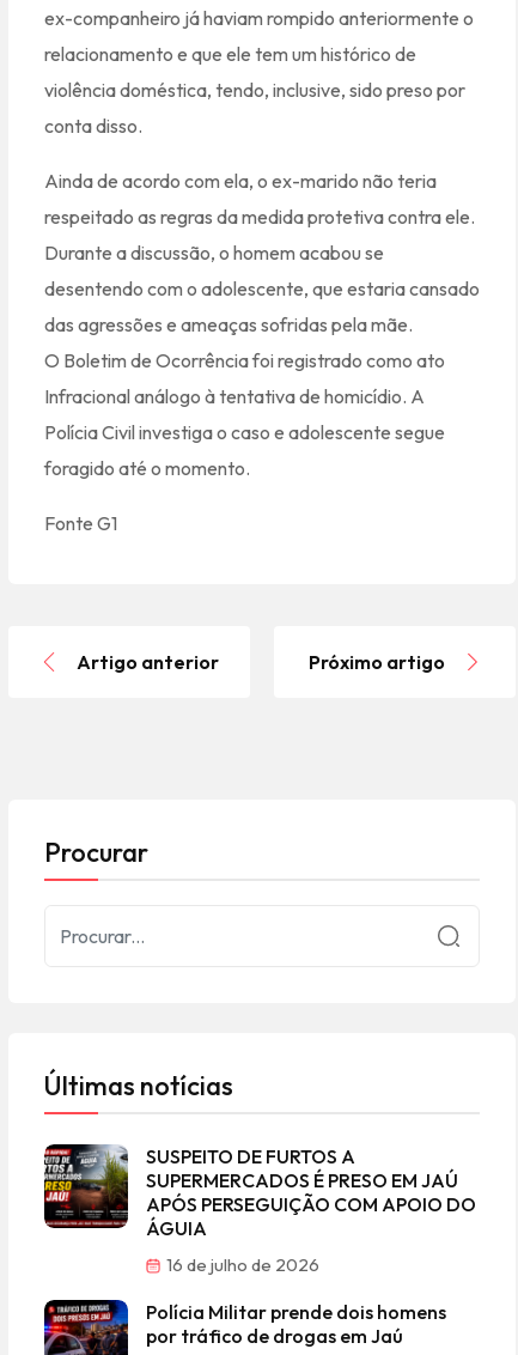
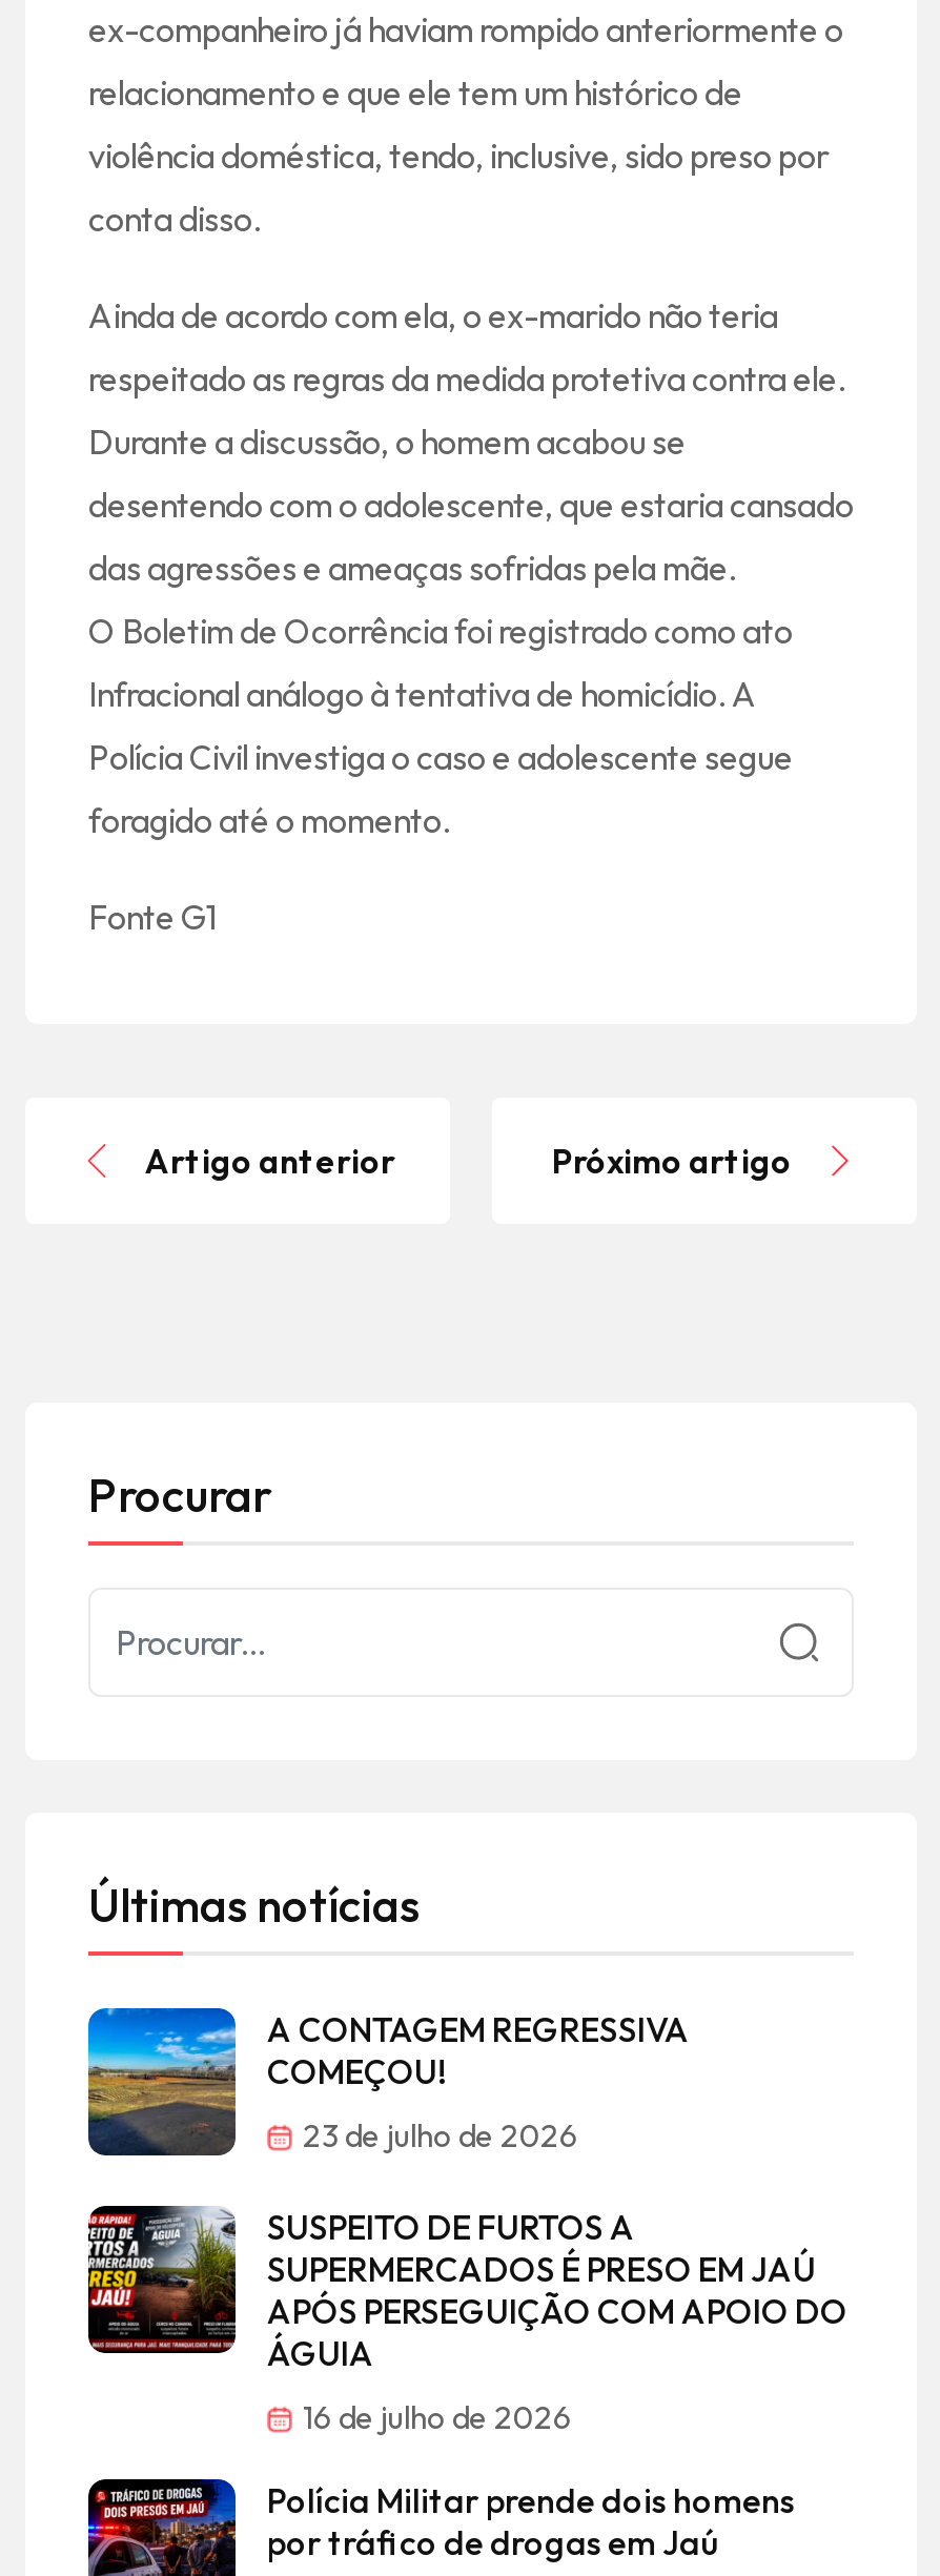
none -> [86,2006,690,2156] [image] | A CONTAGEM REGRESSIVA | COMEÇOU! | 23 de julho de 2026

